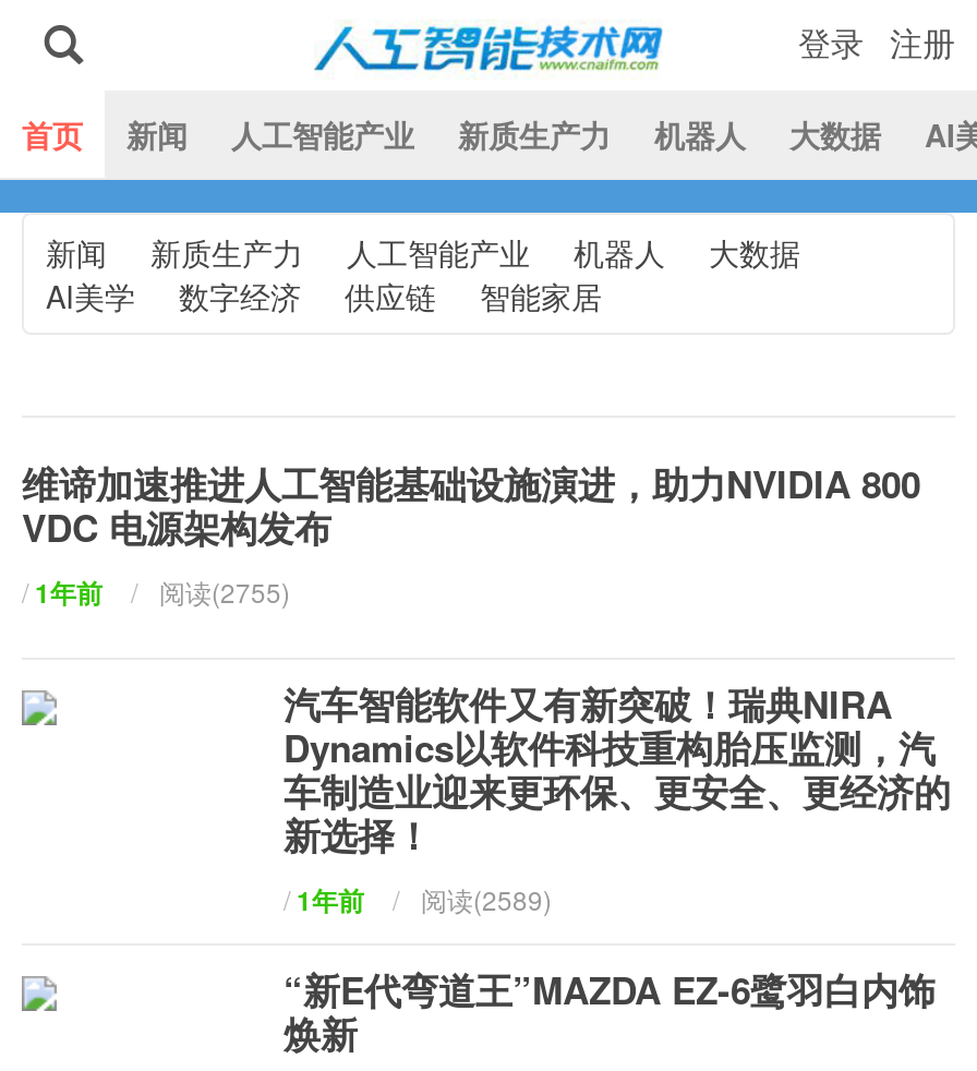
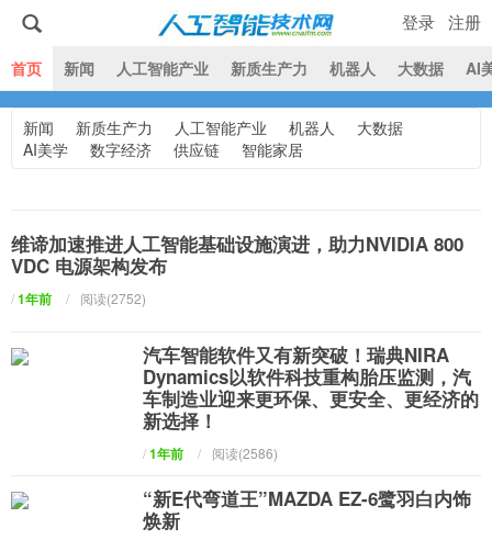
[22,573,290,612] /1年前 / 阅读(2755) -> [11,289,146,308] /1年前 / 阅读(2752)
[284,880,552,919] /1年前 / 阅读(2589) -> [143,443,278,463] /1年前 / 阅读(2586)

